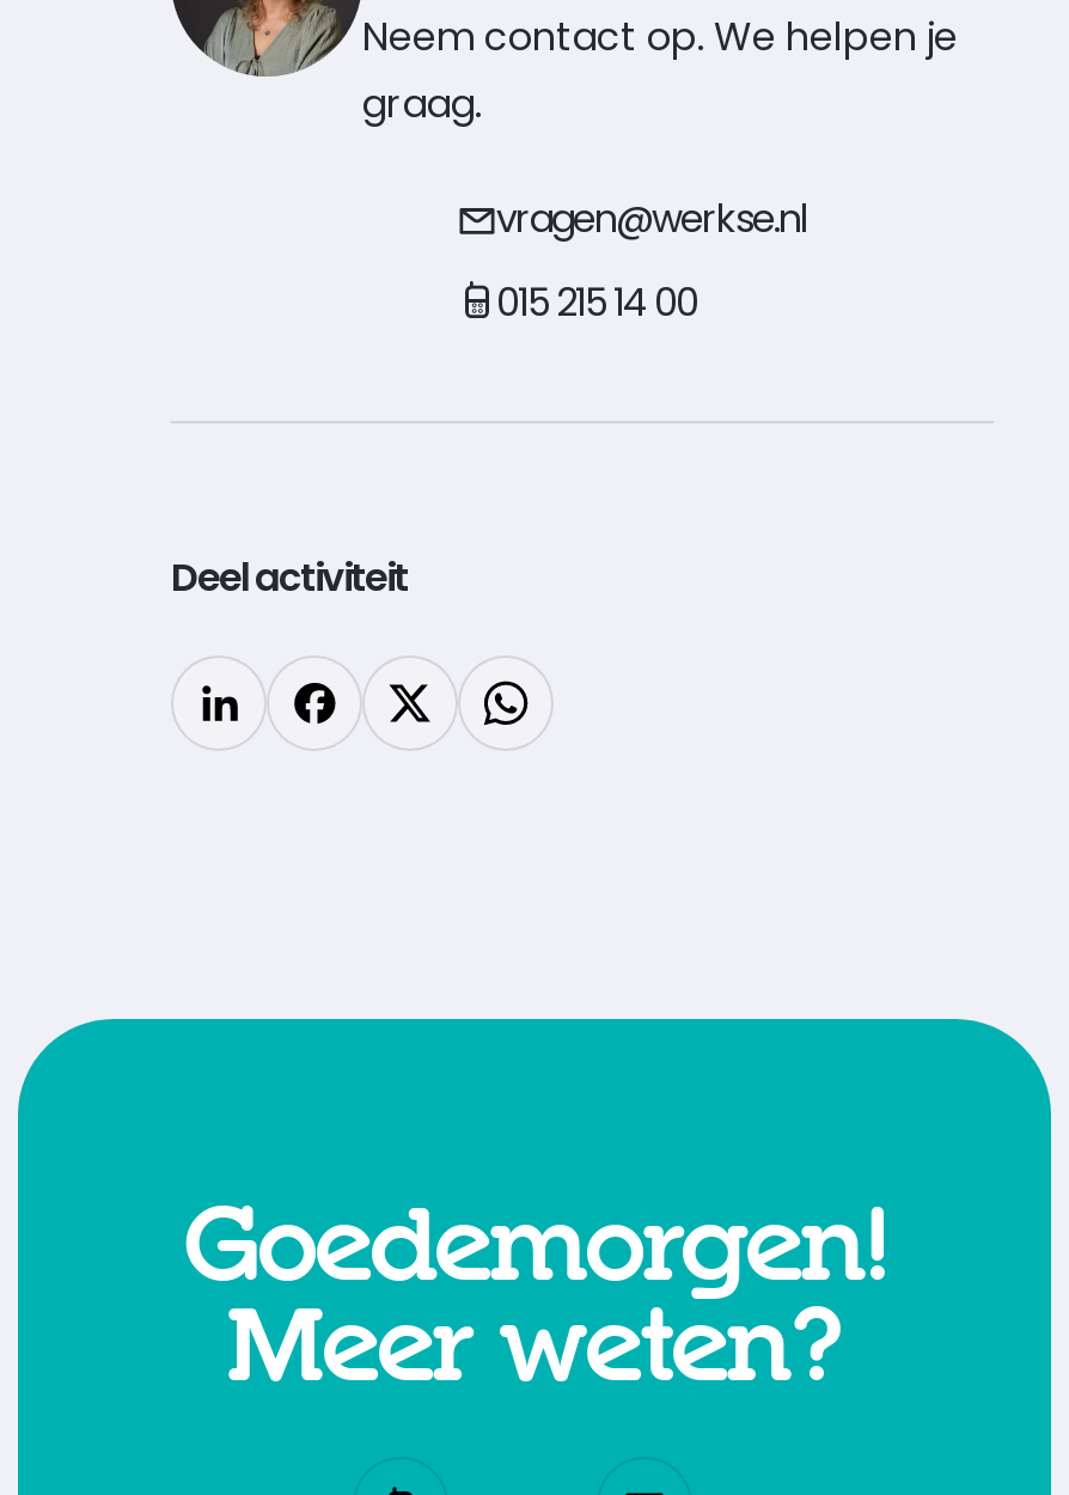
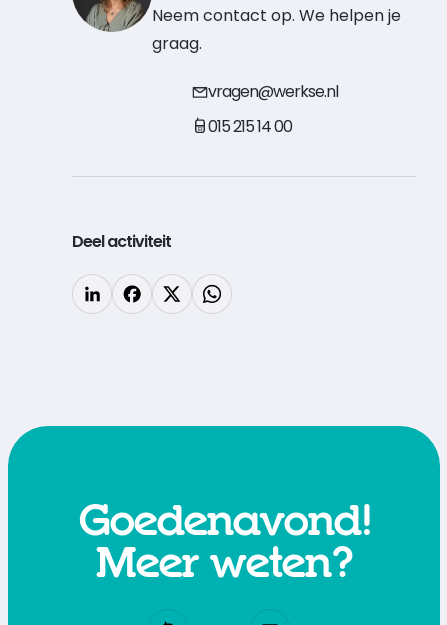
[184,1178,885,1319] Goedemorgen! -> [78,492,369,551] Goedenavond!

